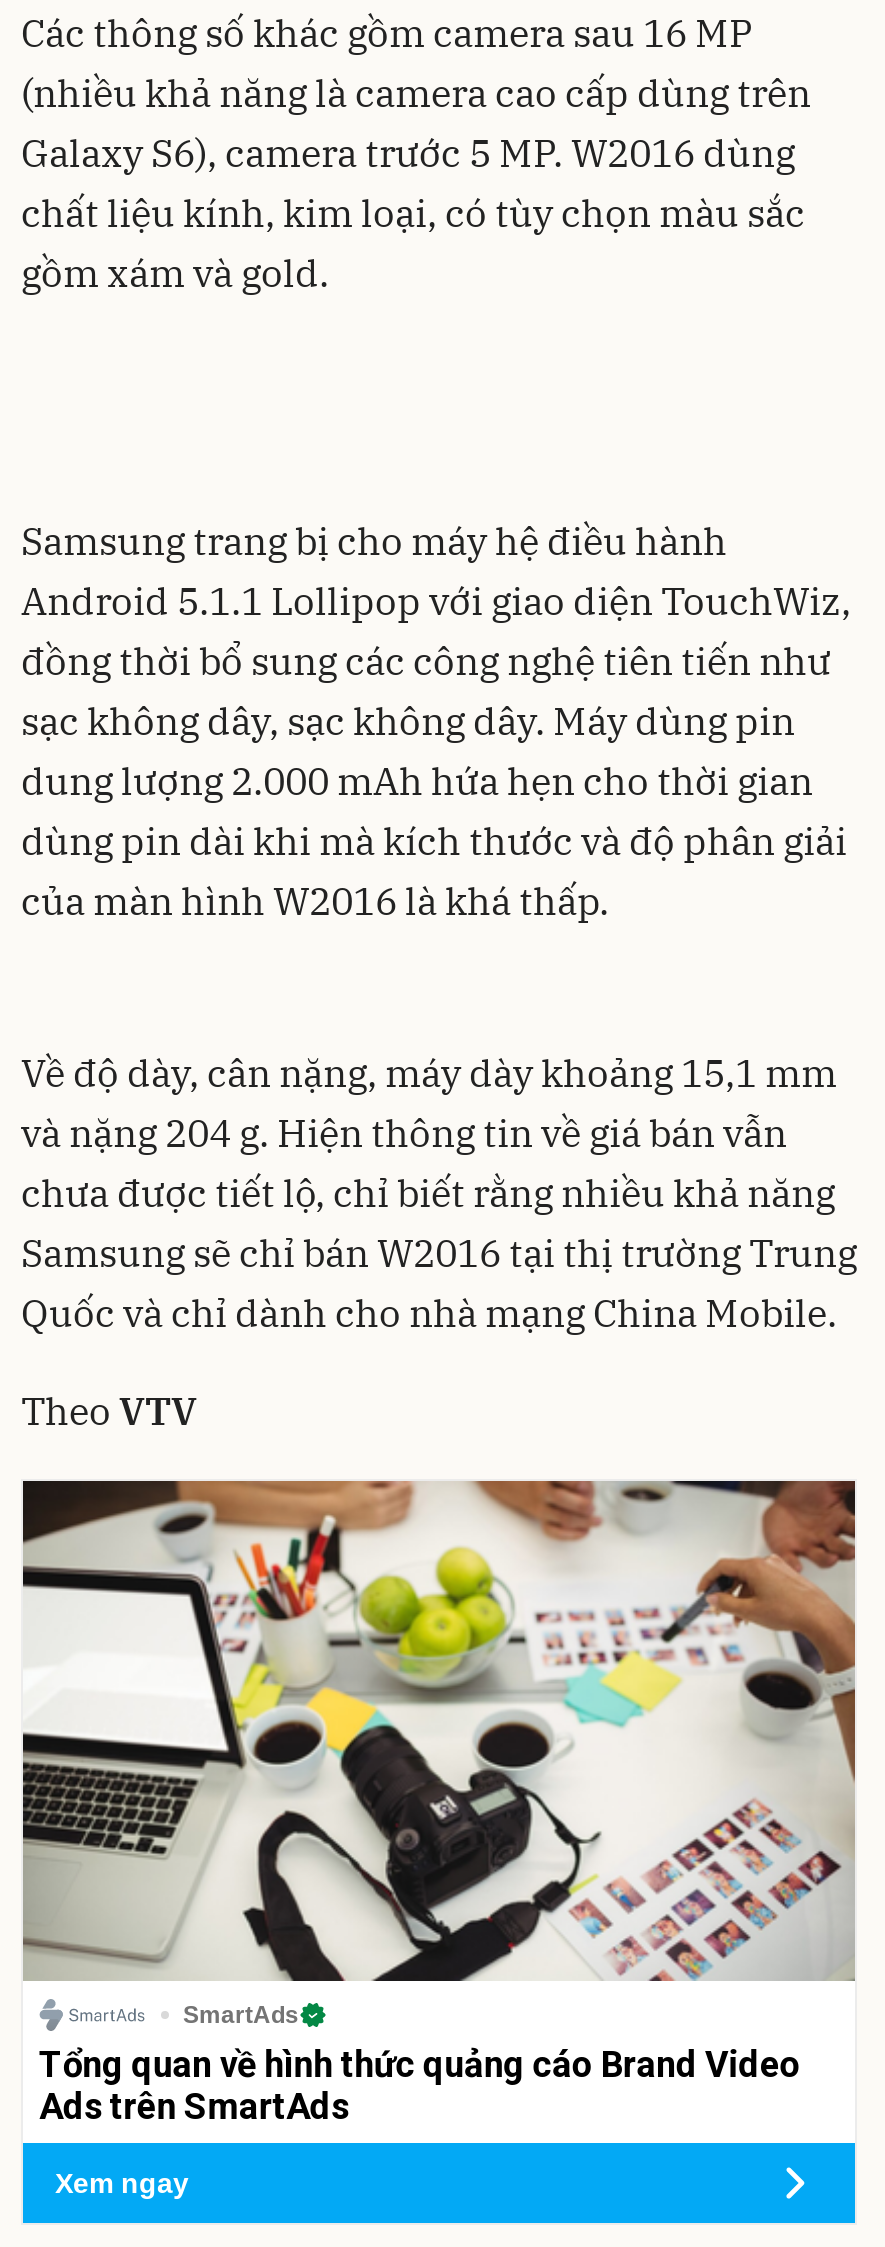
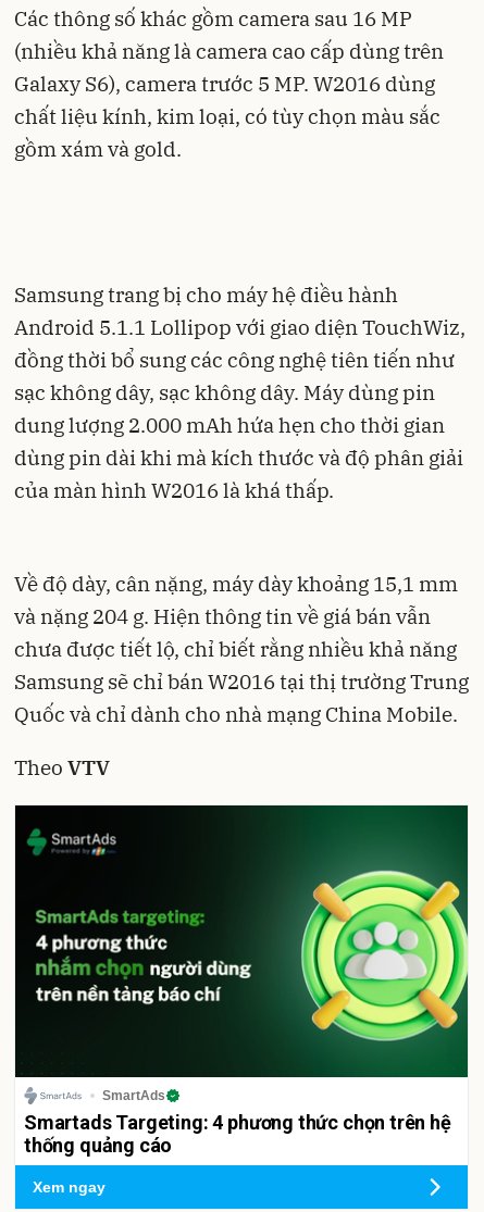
[21,1479,857,2126] [image] | Tổng quan về hình thức quảng cáo Brand Video | Ads trên SmartAds -> [14,804,469,1156] [image] | Smartads Targeting: 4 phương thức chọn trên hệ | thống quảng cáo

